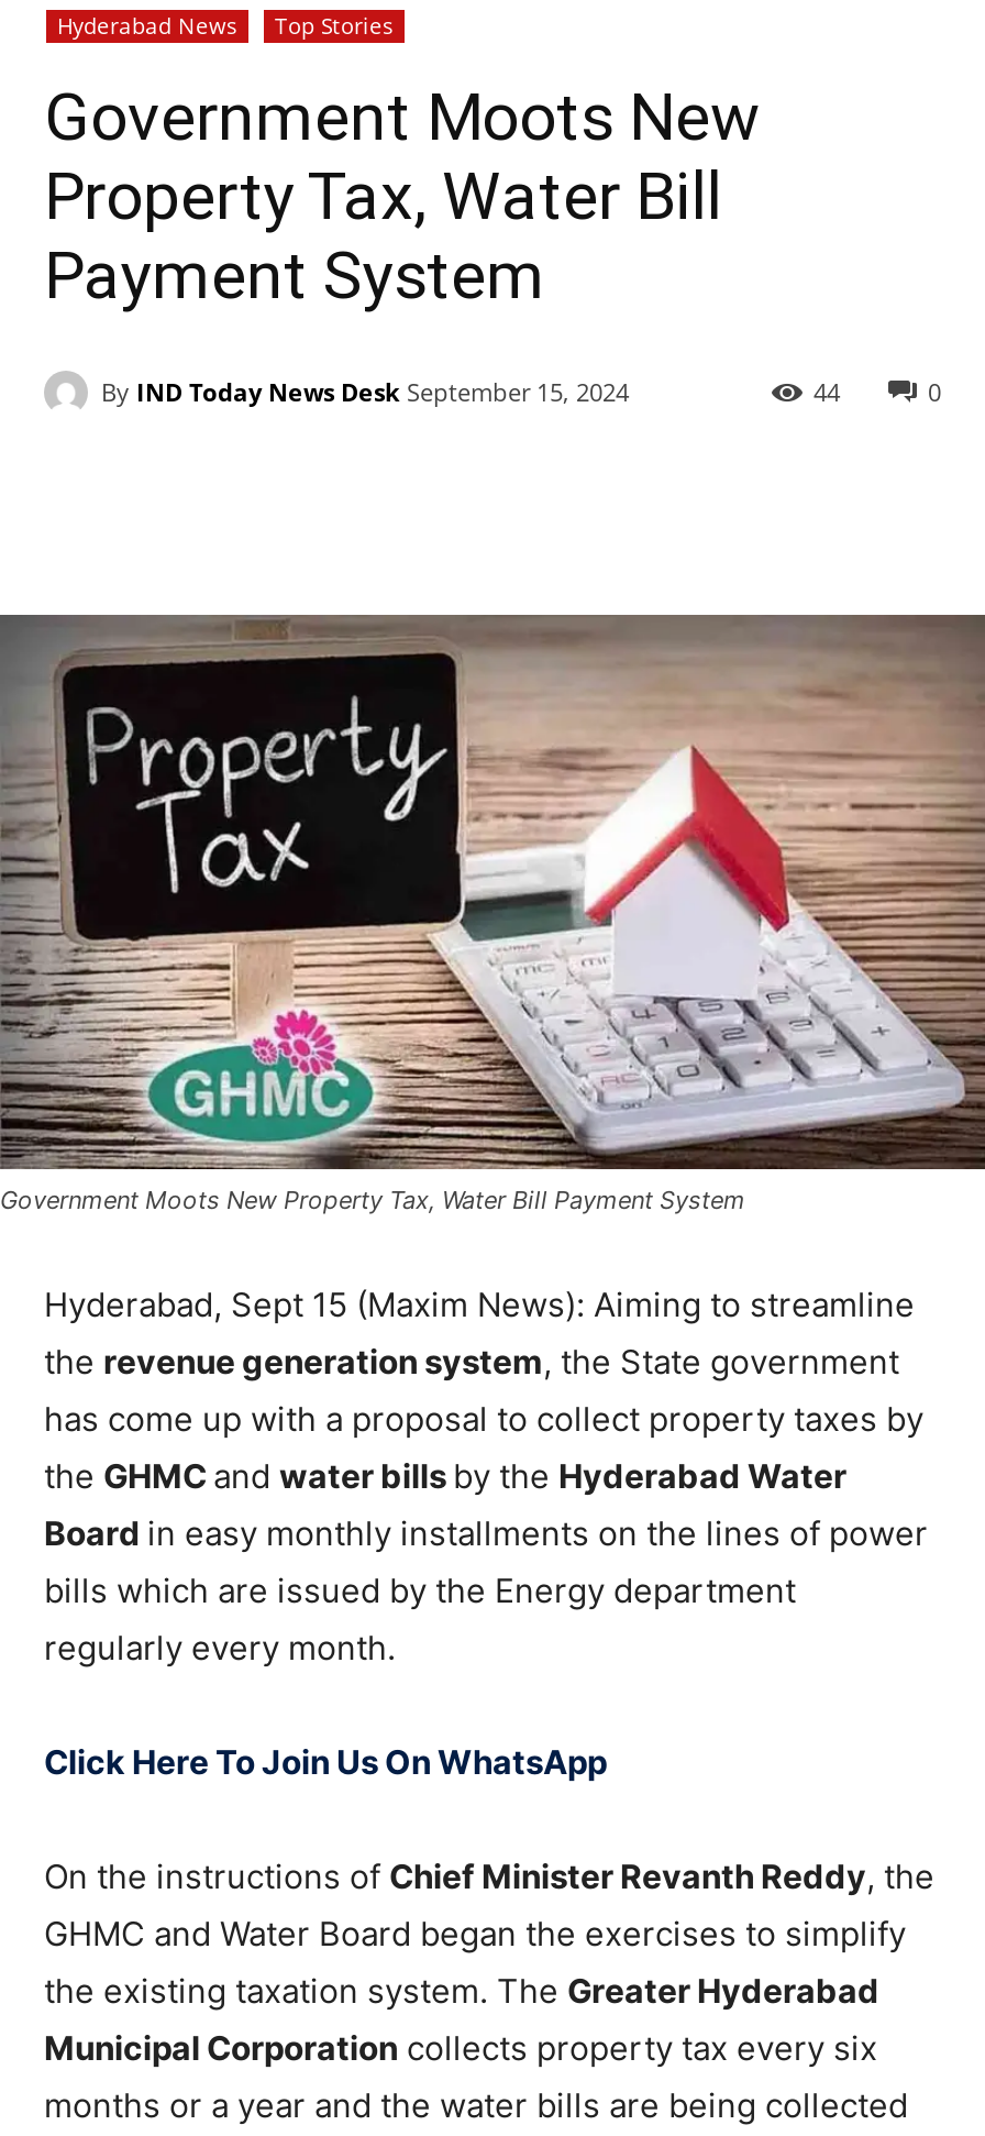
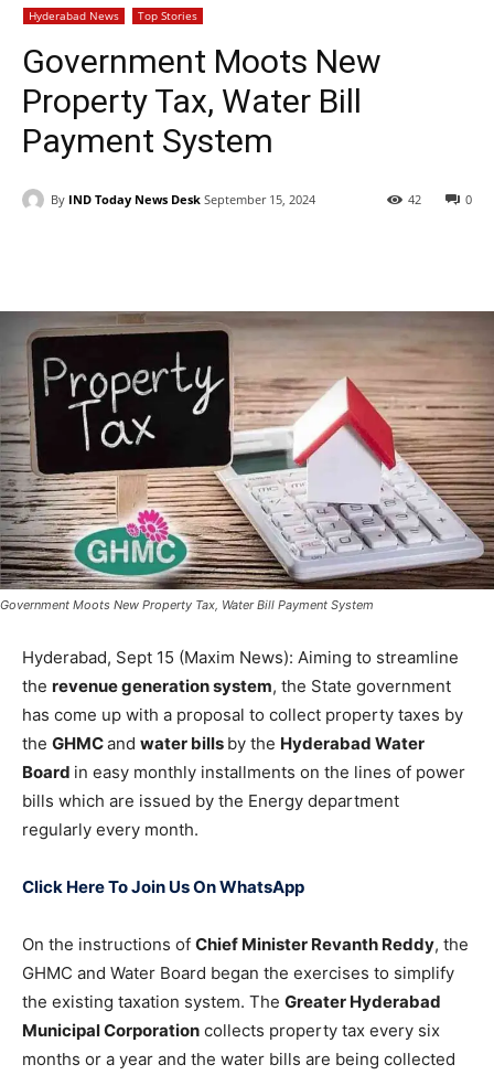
[814,375,840,408] 44 -> [408,191,421,208] 42

